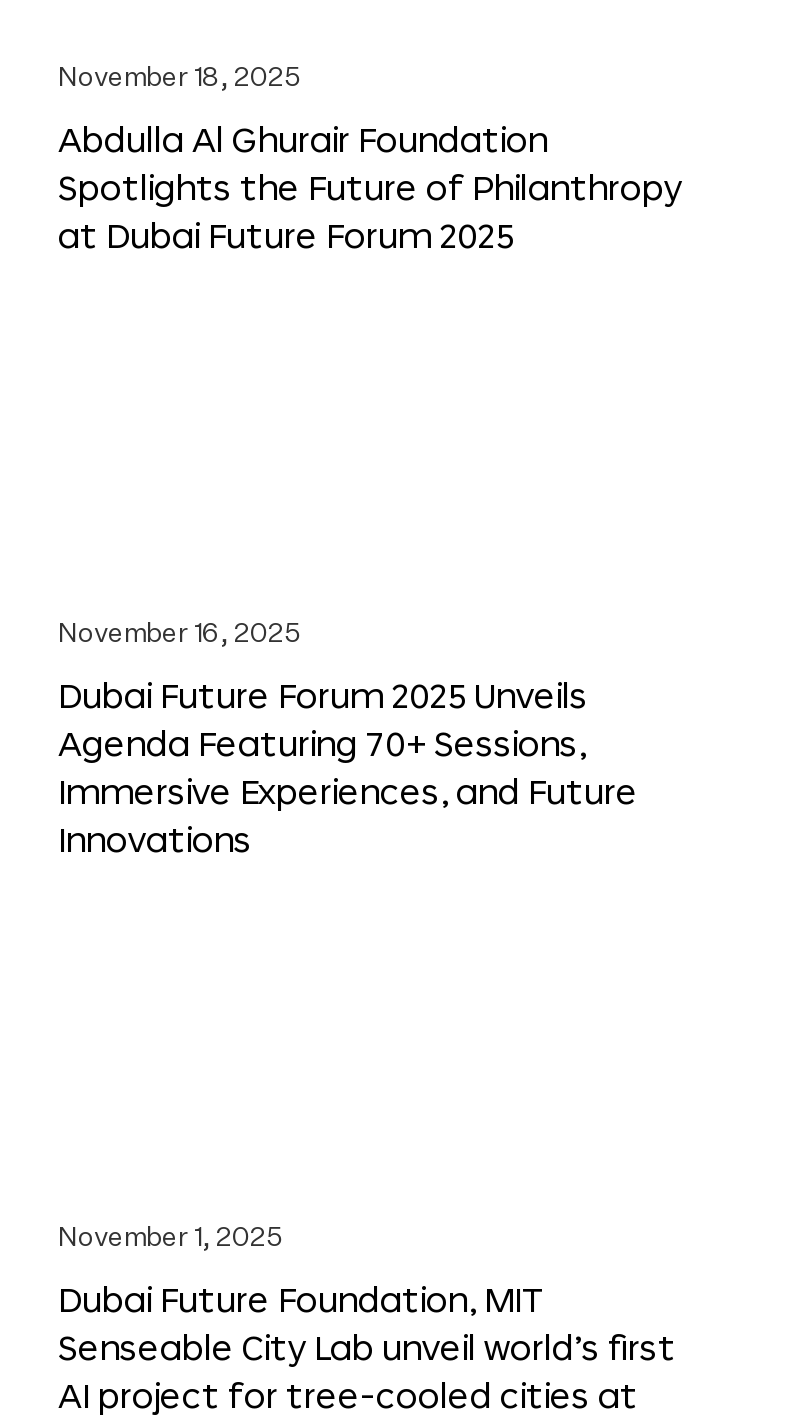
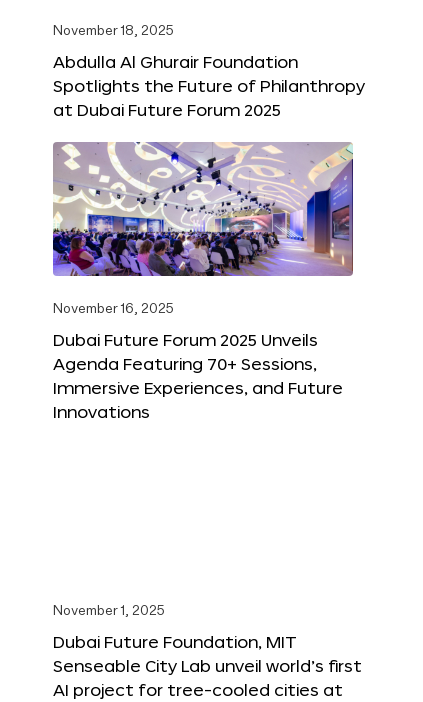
none -> [52,141,354,277] [image]

